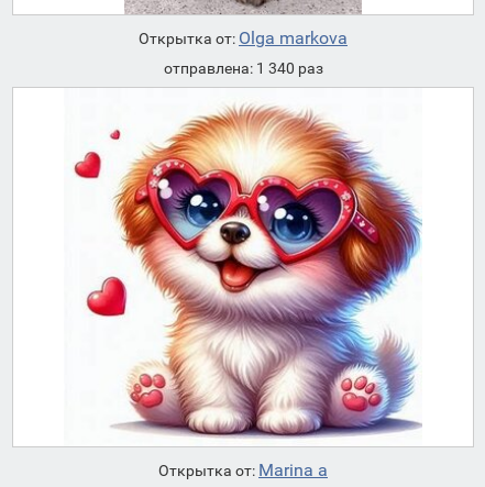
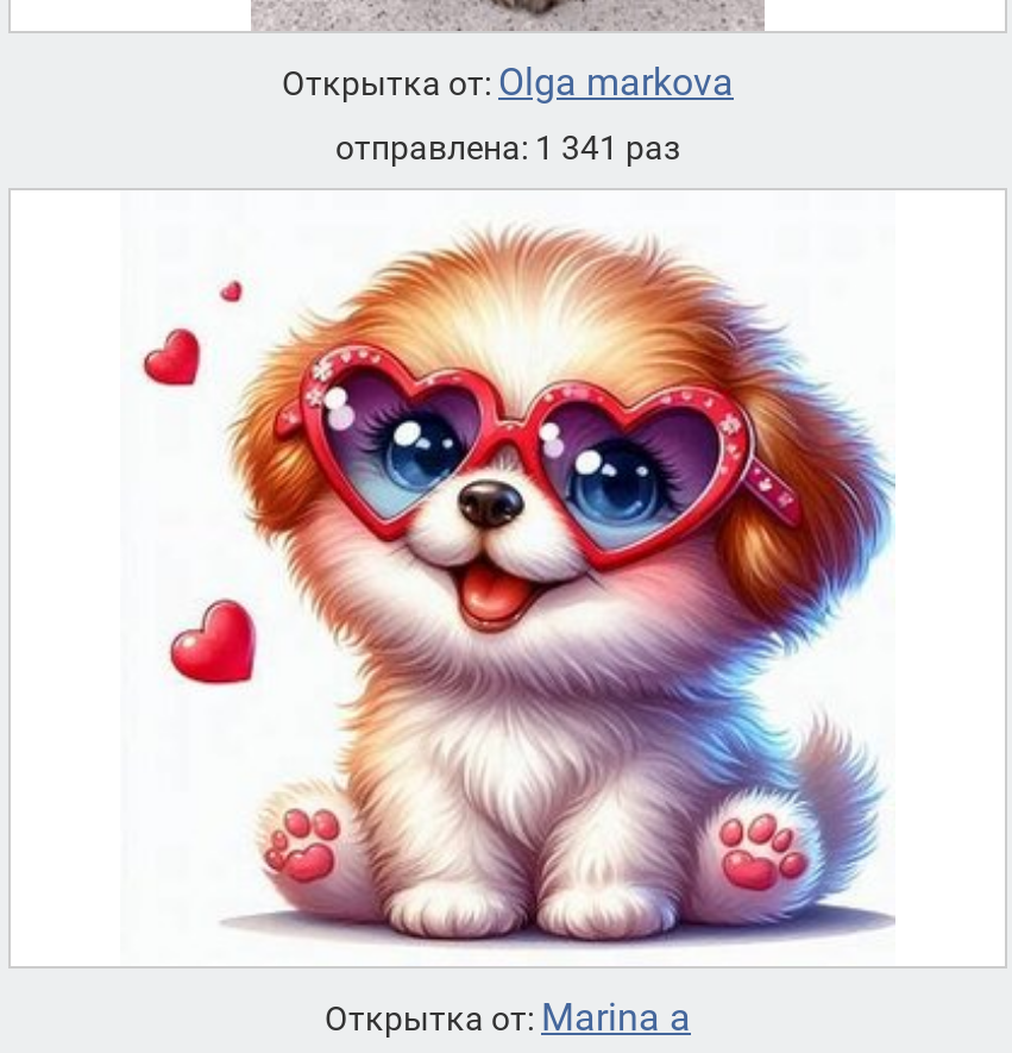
[163,59,323,77] отправлена: 1 340 раз -> [335,128,680,166] отправлена: 1 341 раз

